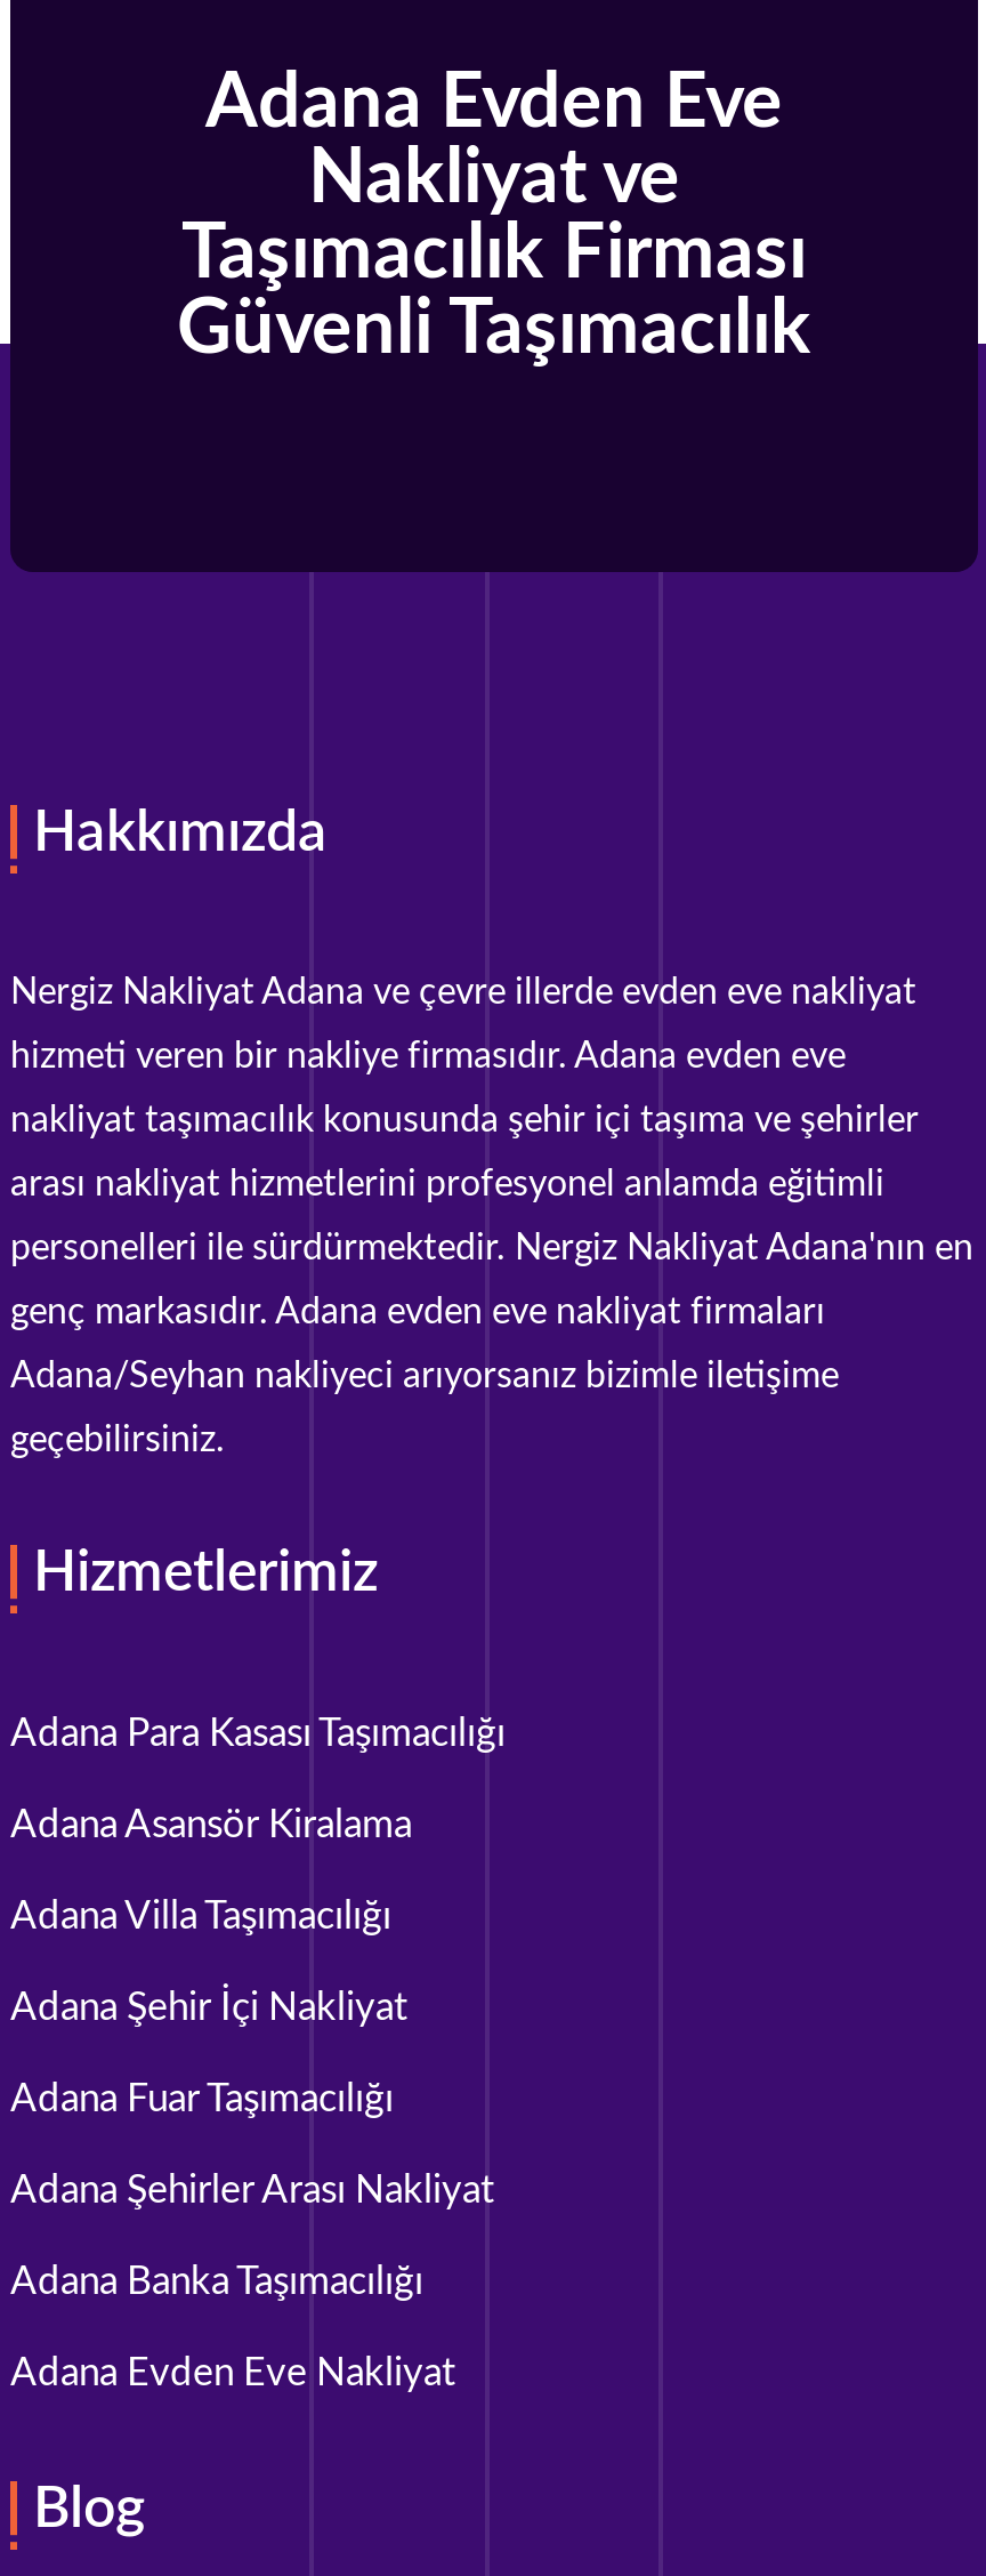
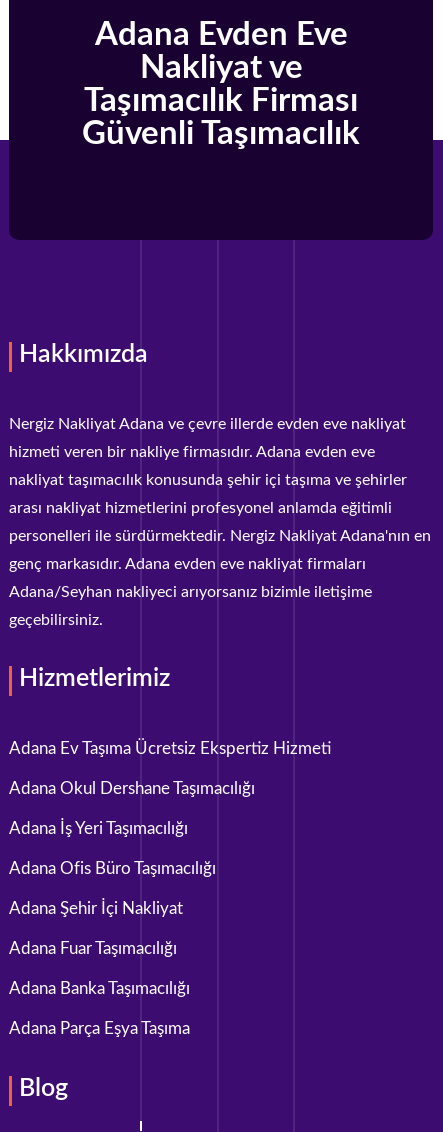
[10,1713,506,1935] Adana Para Kasası Taşımacılığı | Adana Asansör Kiralama | Adana Villa Taşımacılığı -> [9,740,331,877] Adana Ev Taşıma Ücretsiz Ekspertiz Hizmeti | Adana Okul Dershane Taşımacılığı | Adana İş Yeri Taşımacılığı | Adana Ofis Büro Taşımacılığı
moved [10,1987,407,2117] -> [9,900,183,957]: Adana Şehir İçi Nakliyat | Adana Fuar Taşımacılığı
[10,2170,494,2209] Adana Şehirler Arası Nakliyat -> none
[10,2353,455,2391] Adana Evden Eve Nakliyat -> [9,1020,190,1037] Adana Parça Eşya Taşıma

